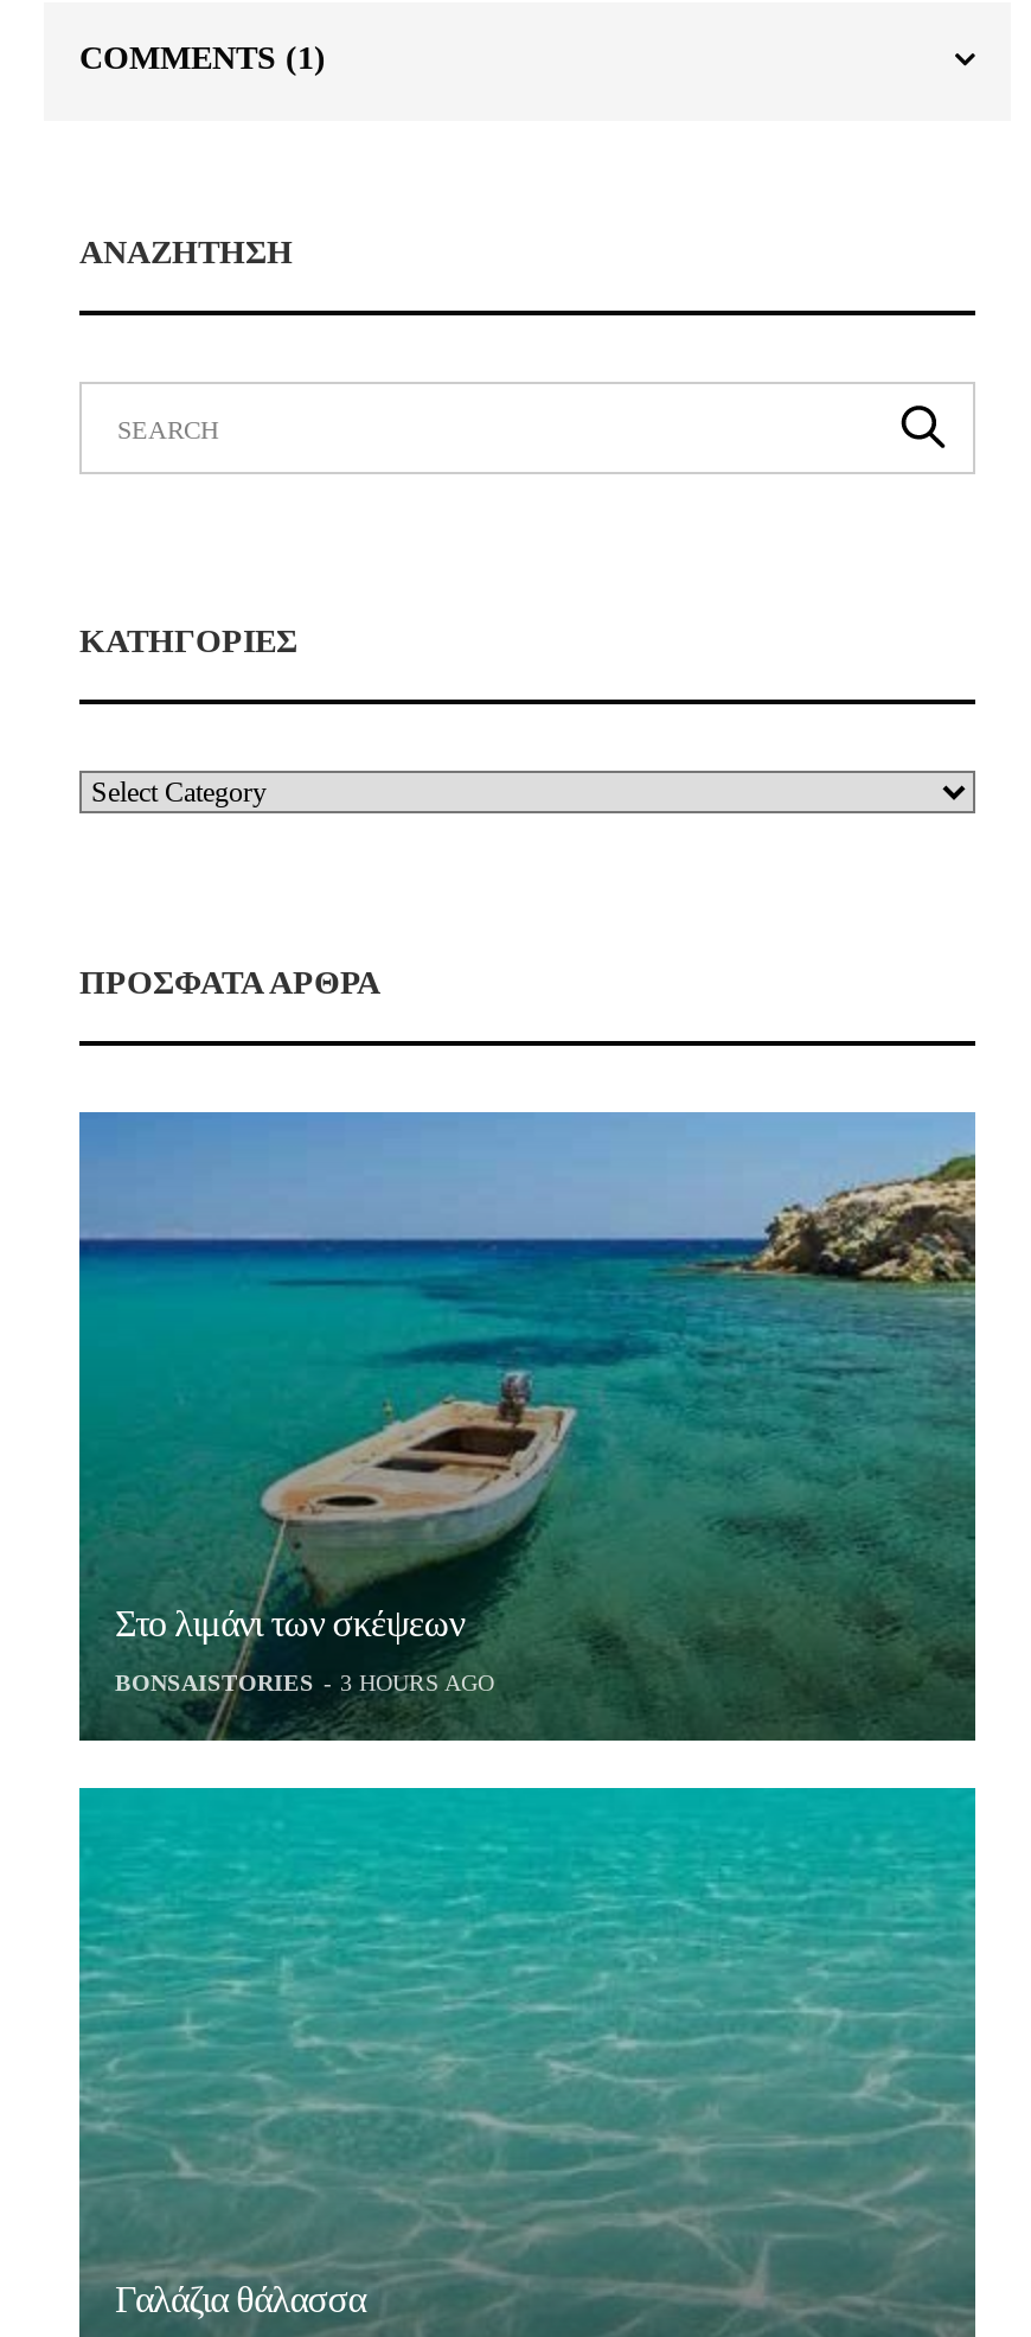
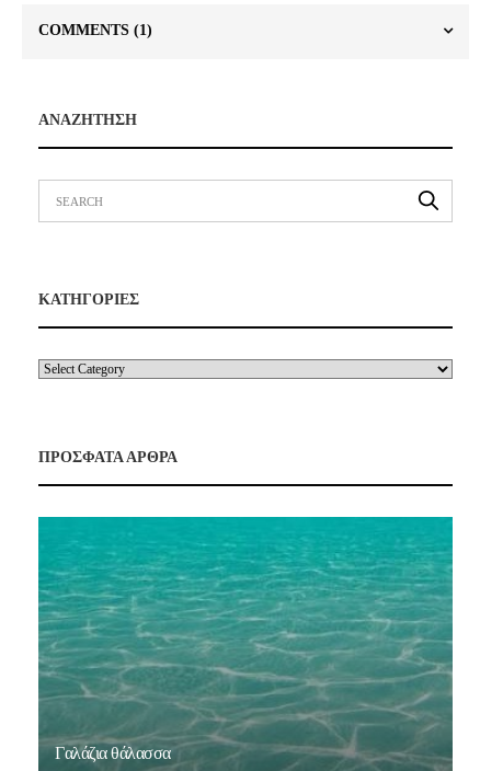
[79,1112,978,1745] [image] | Στο λιμάνι των σκέψεων | BONSAISTORIES | 3 HOURS AGO -> none

